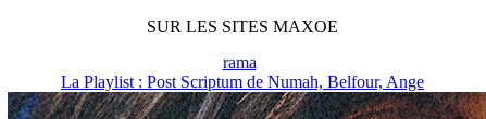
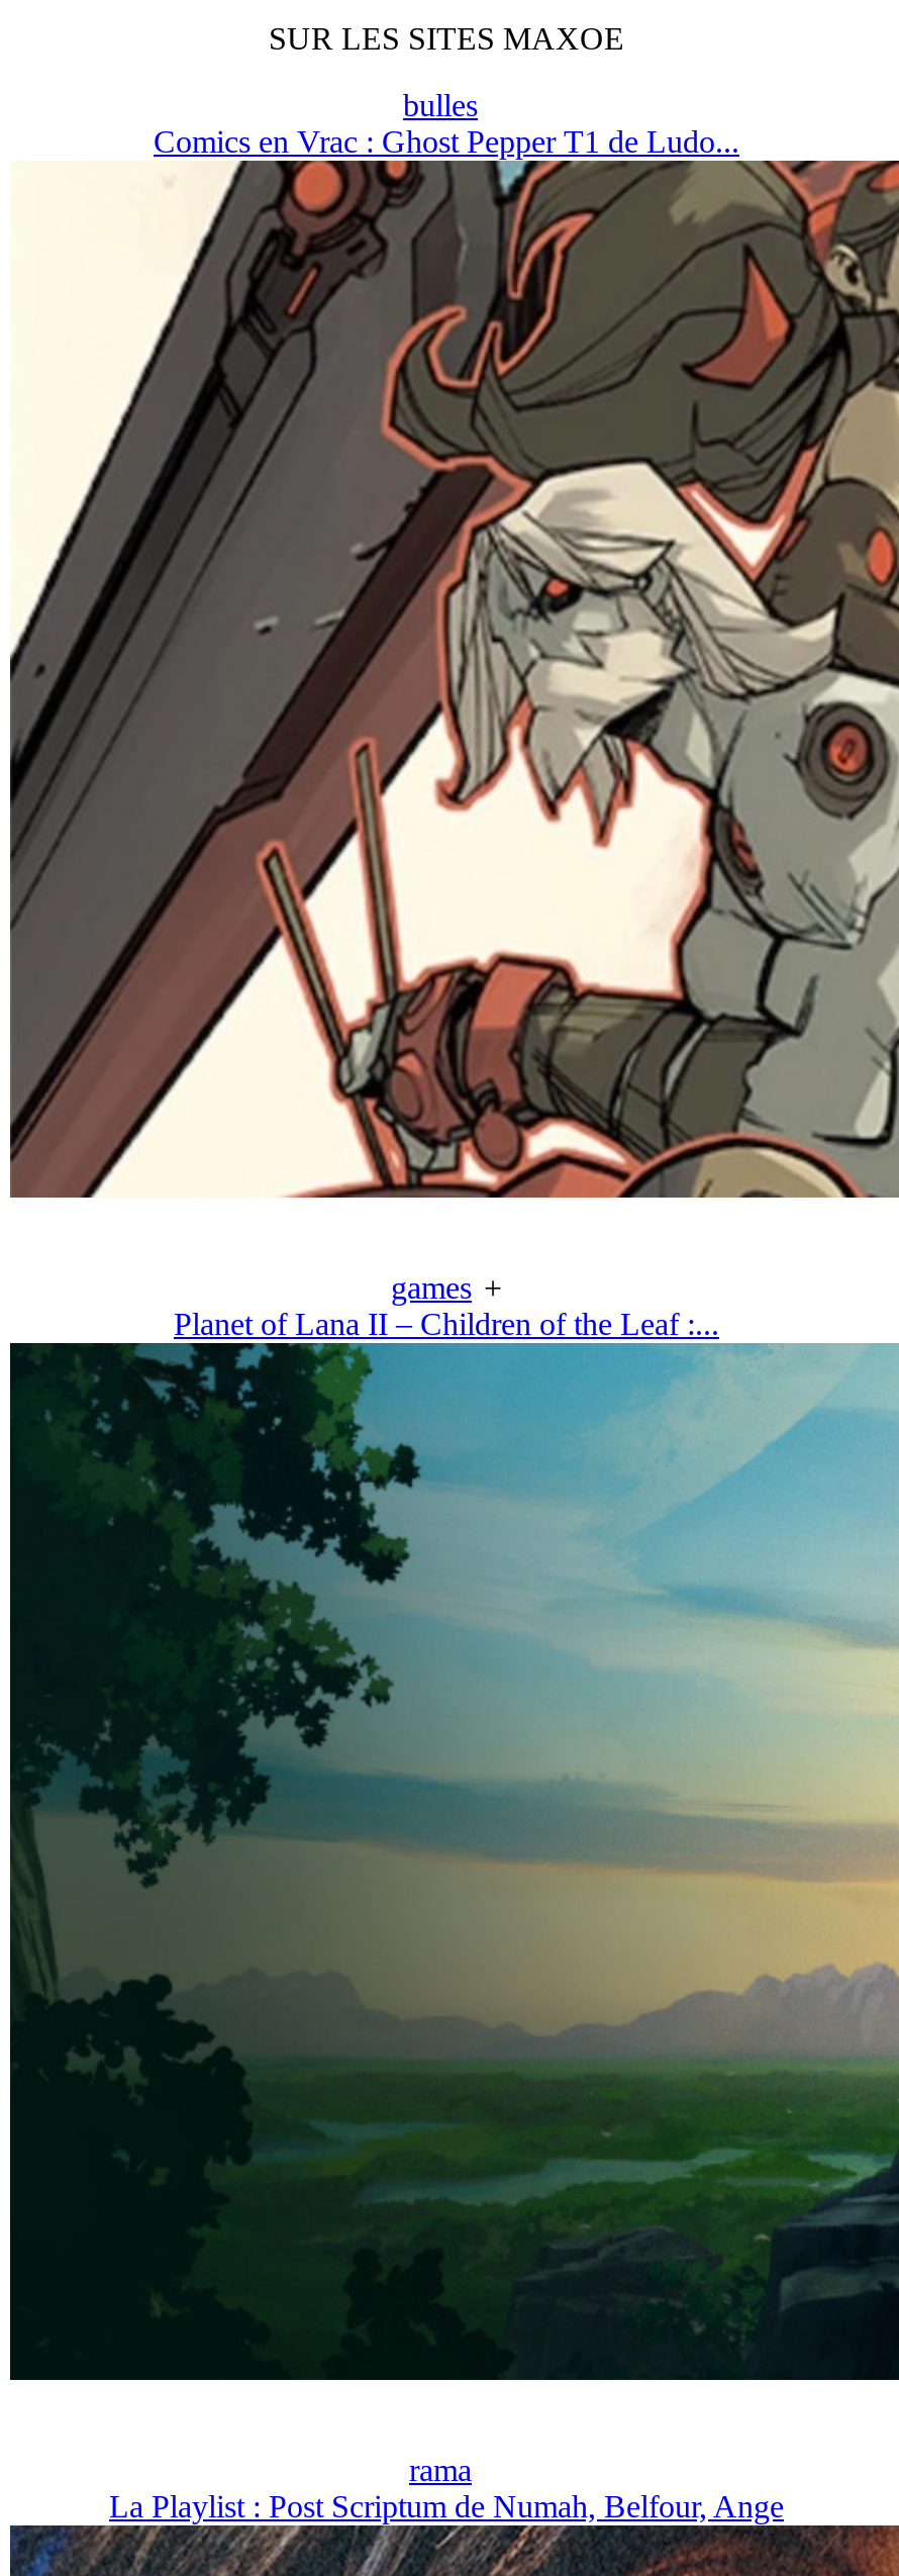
none -> [10,159,893,1340] [image] | games + | Planet of Lana II – Children of the Leaf :...
none -> [10,1341,893,2382] [image]
none -> [154,87,739,158] bulles | Comics en Vrac : Ghost Pepper T1 de Ludo...

